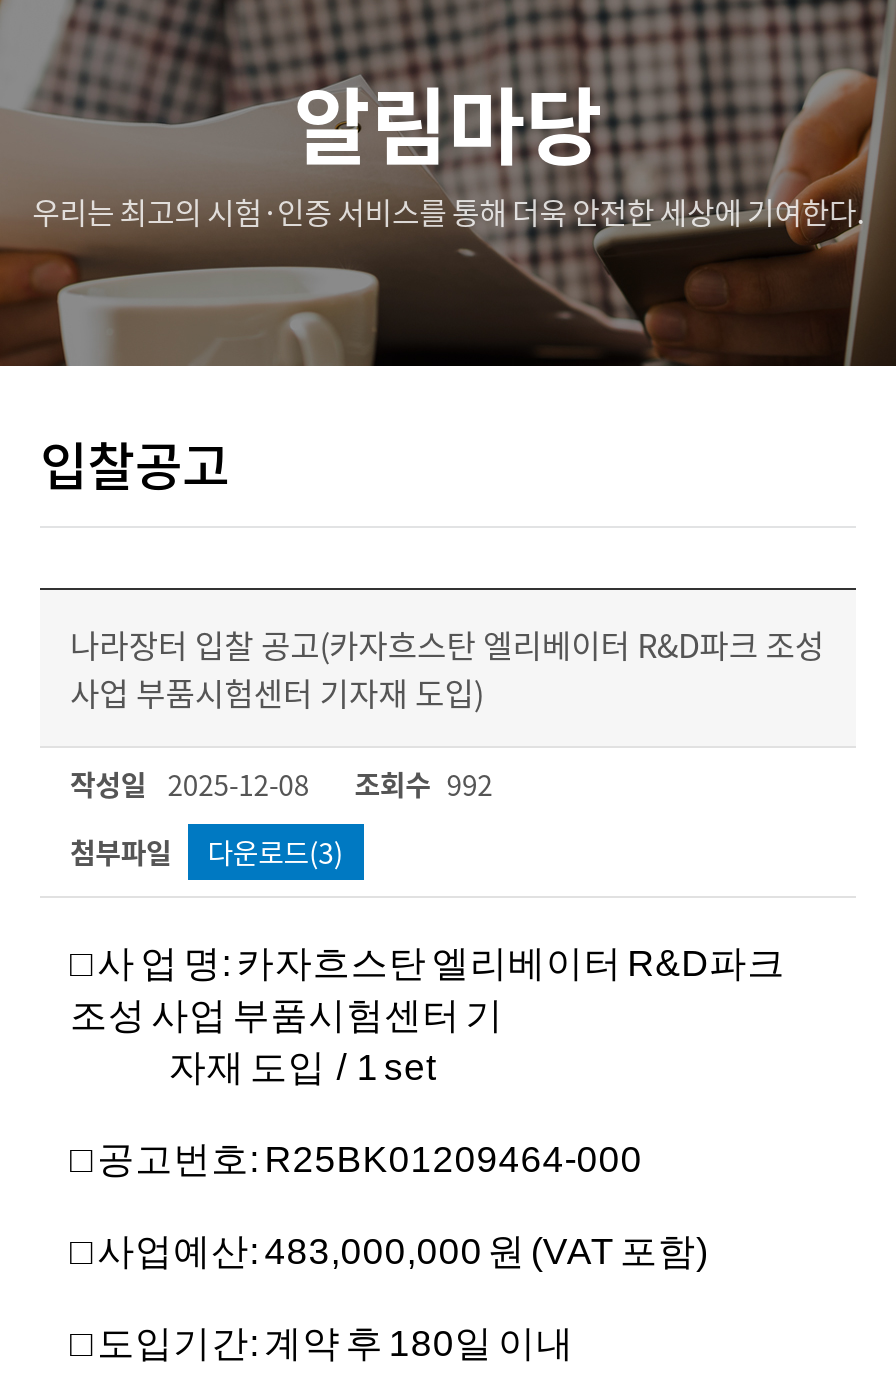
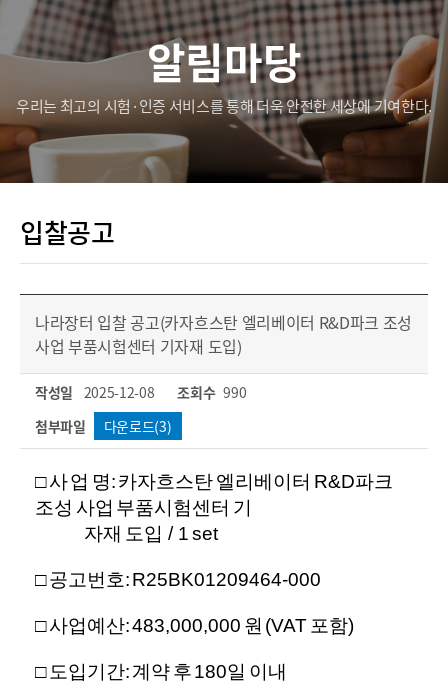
[70,764,493,804] 작성일 2025-12-08 조회수 992 -> [35,382,246,402] 작성일 2025-12-08 조회수 990

